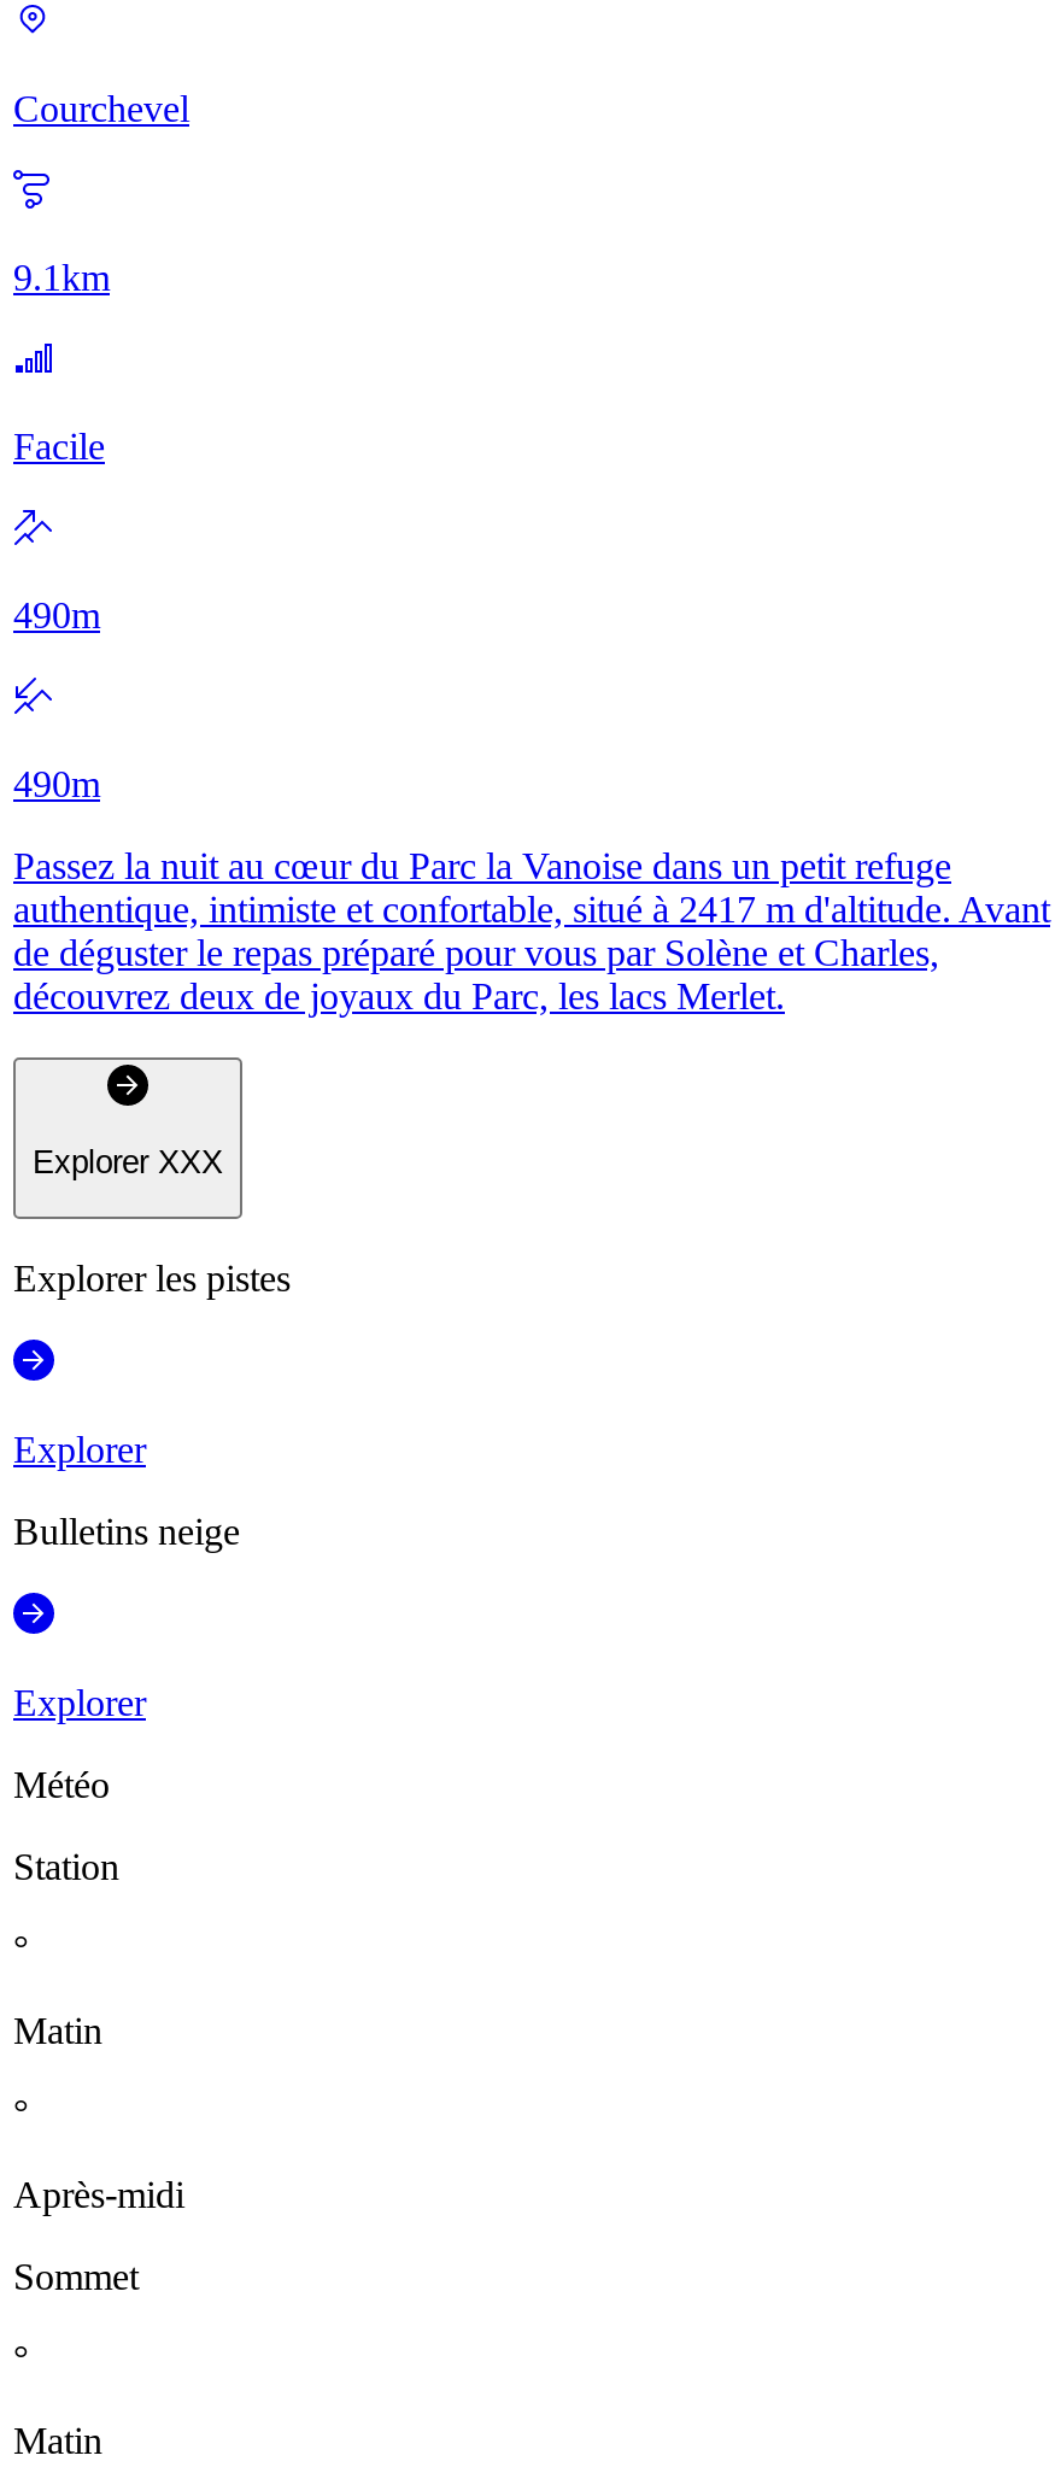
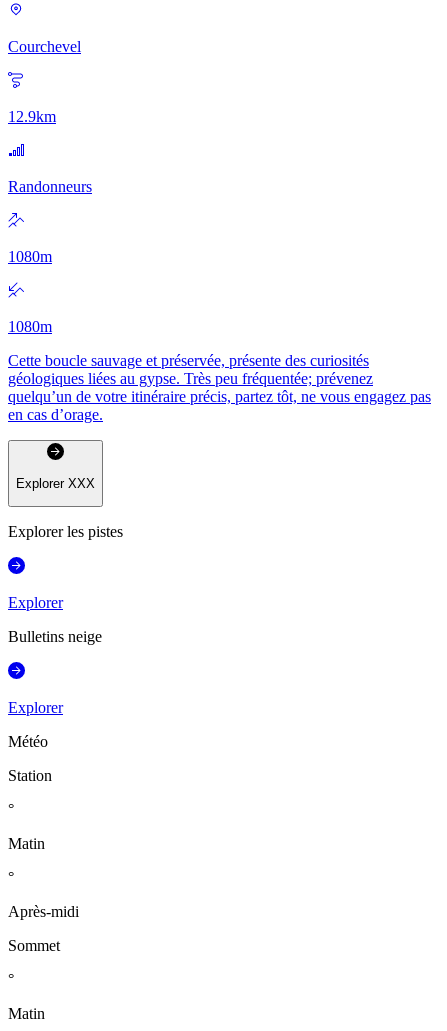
[13,256,110,297] 9.1 km -> [8,108,56,125] 12.9 km
[13,425,105,466] Facile -> [8,178,92,195] Randonneurs
[13,593,100,634] 490m -> [8,248,52,265] 1080m
[13,762,100,803] 490m -> [8,318,52,335] 1080m
[13,844,1050,1015] Passez la nuit au cœur du Parc la Vanoise dans un petit refuge | authentique, intimiste et confortable, situé à 2417 m d'altitude. Avant | de déguster le repas préparé pour vous par Solène et Charles, | découvrez deux de joyaux du Parc, les lacs Merlet. -> [8,352,431,423] Cette boucle sauvage et préservée, présente des curiosités | géologiques liées au gypse. Très peu fréquentée; prévenez | quelqu’un de votre itinéraire précis, partez tôt, ne vous engagez pas | en cas d’orage.

